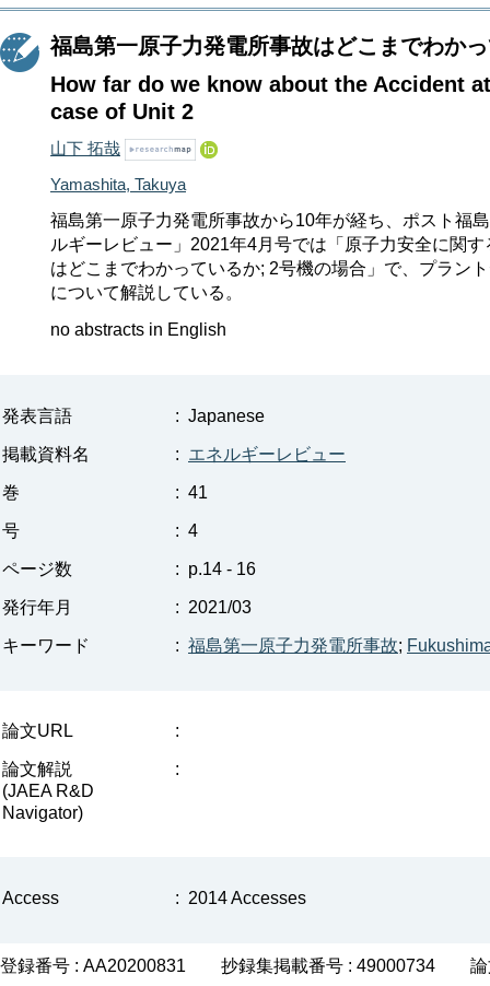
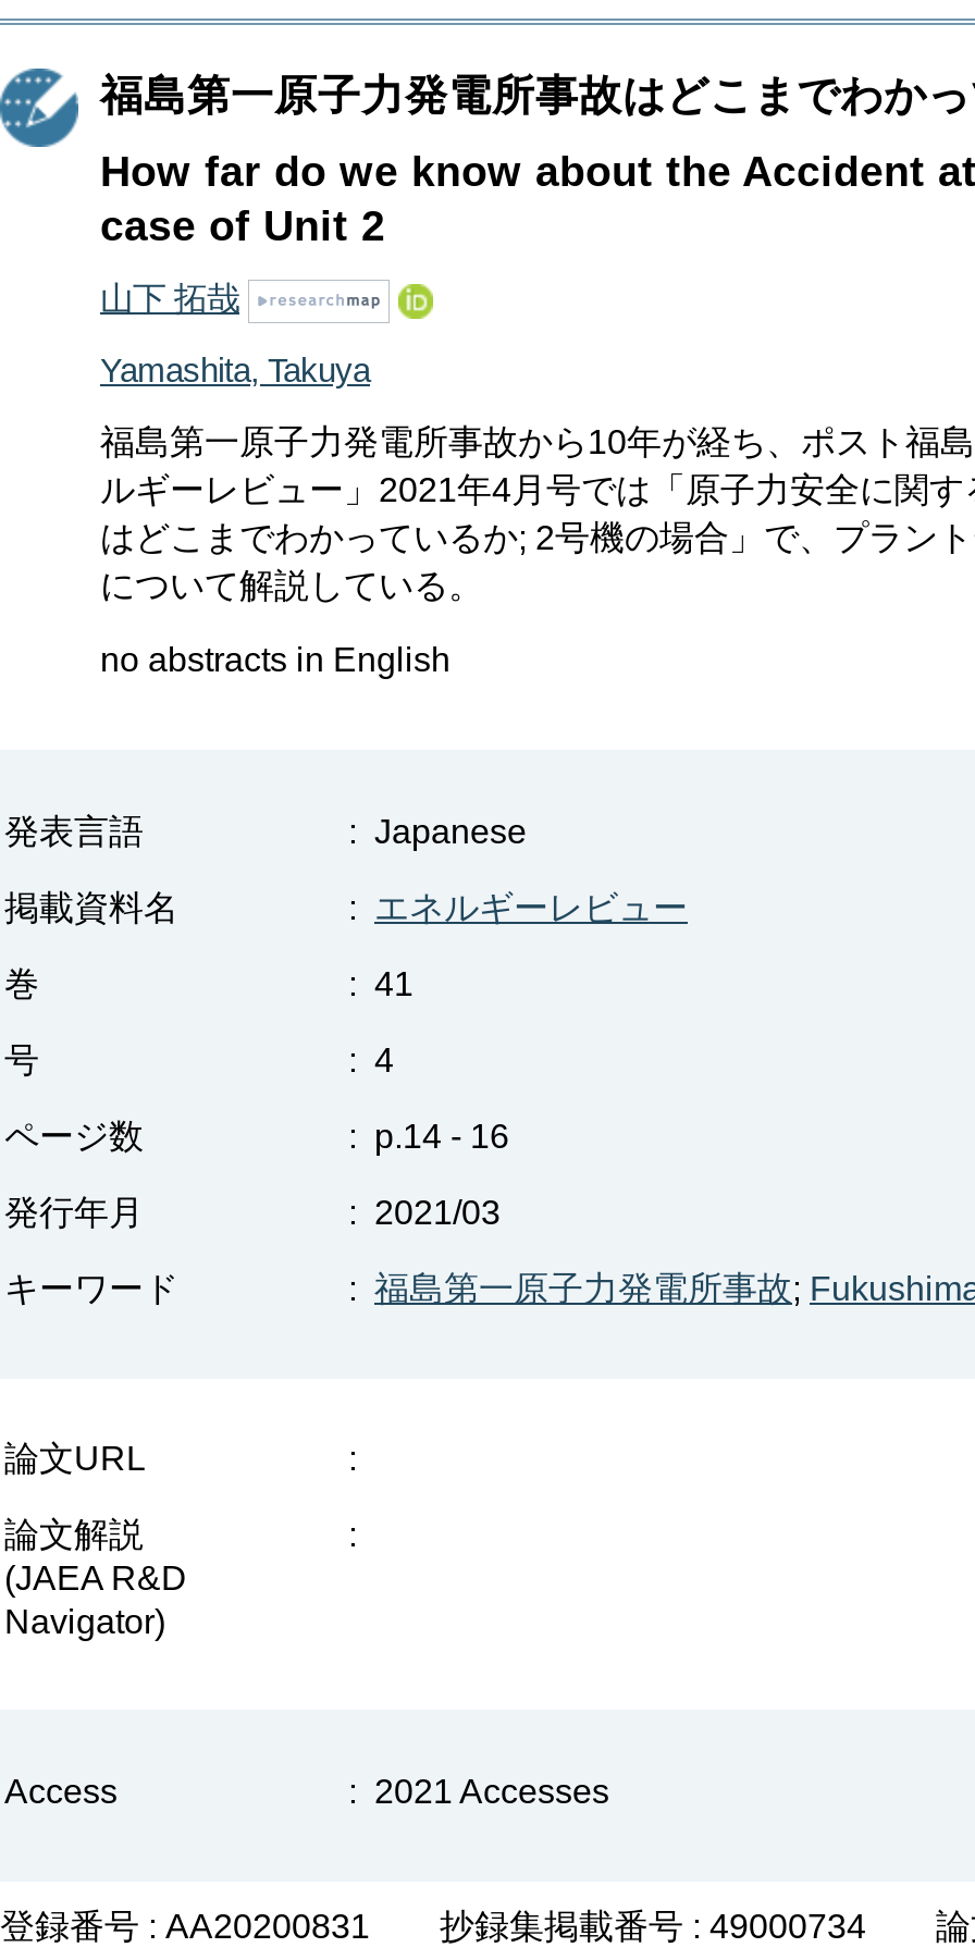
[175,888,306,907] : 2014 Accesses -> [348,1772,609,1809] : 2021 Accesses

